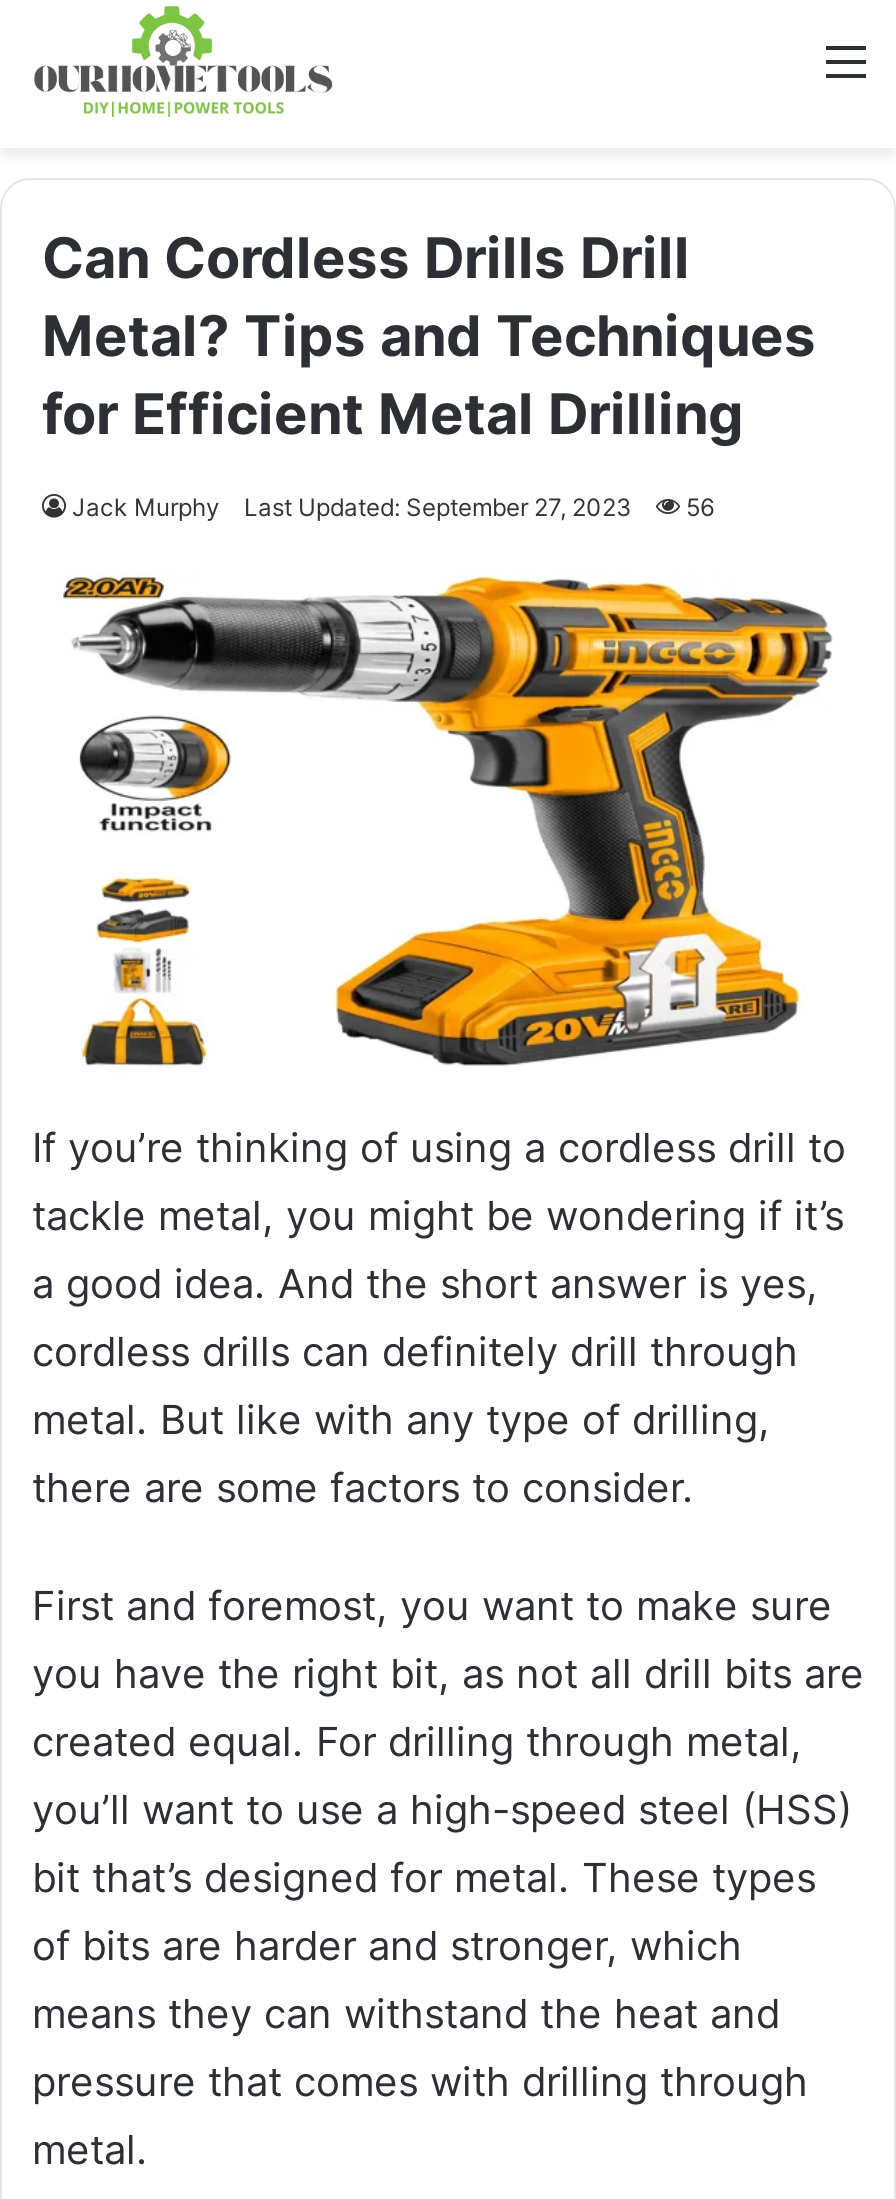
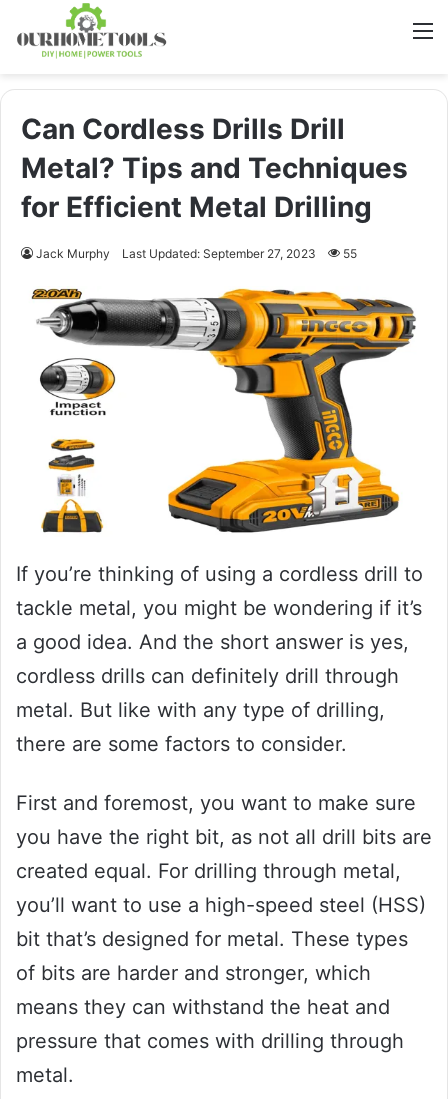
[72,492,714,522] Jack Murphy Last Updated: September 27, 2023 56 -> [36,246,357,261] Jack Murphy Last Updated: September 27, 2023 55

